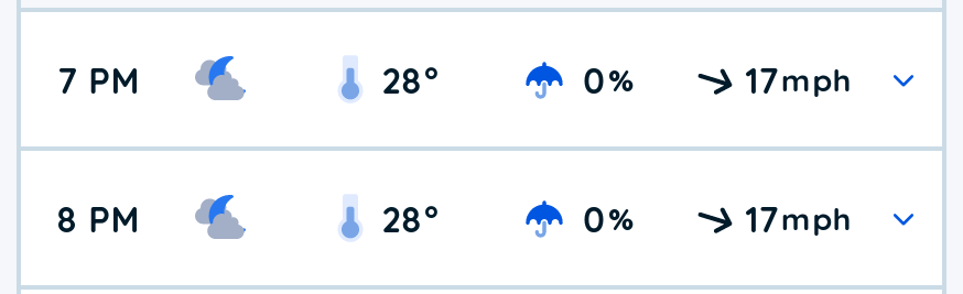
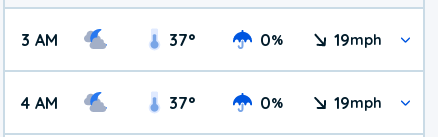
[57,58,440,102] 7 PM | 28° -> [21,30,195,50] 3 AM | 37°
[745,58,853,102] 17mph -> [333,30,382,50] 19mph
[57,197,440,241] 8 PM | 28° -> [21,93,195,113] 4 AM | 37°
[745,197,853,241] 17mph -> [333,93,382,113] 19mph

